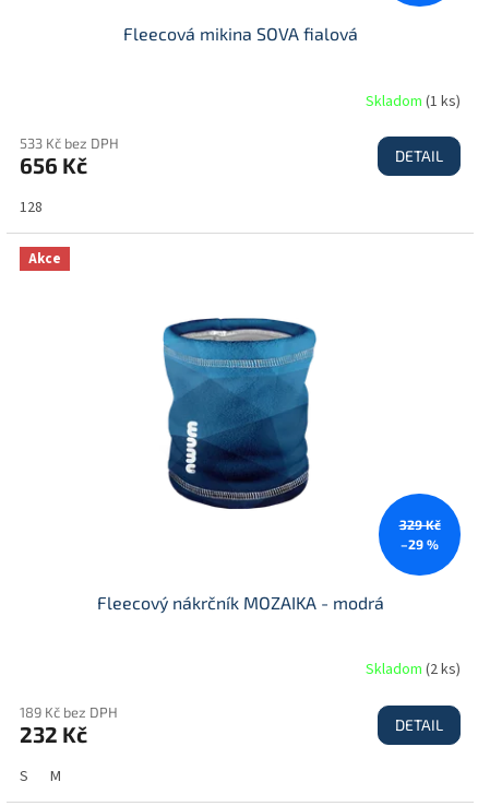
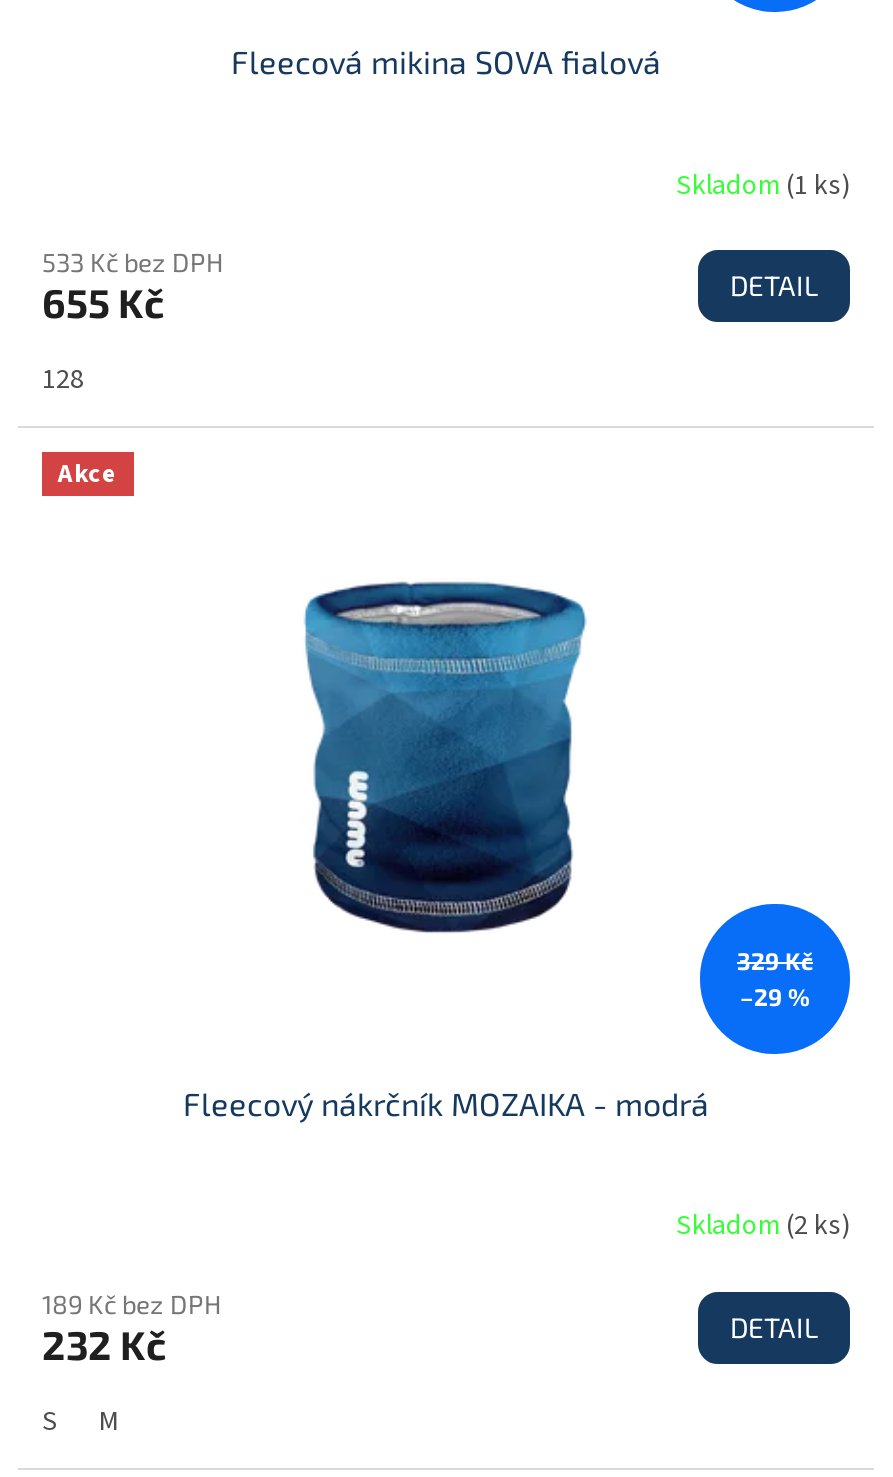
[20,152,87,178] 656 Kč -> [42,278,164,326] 655 Kč

